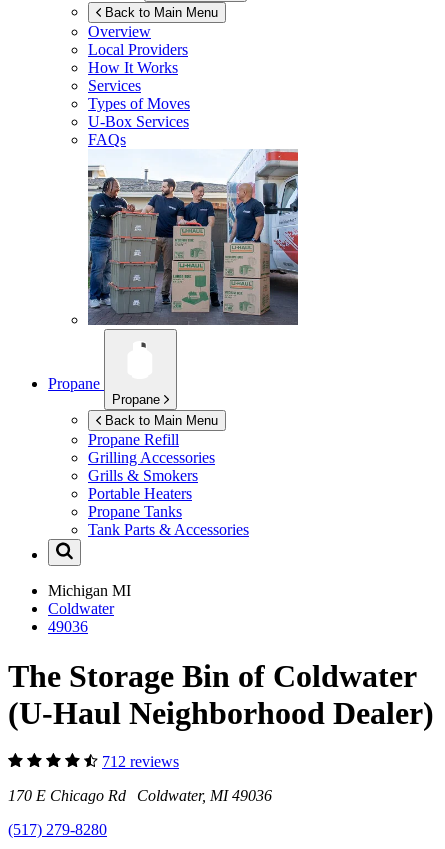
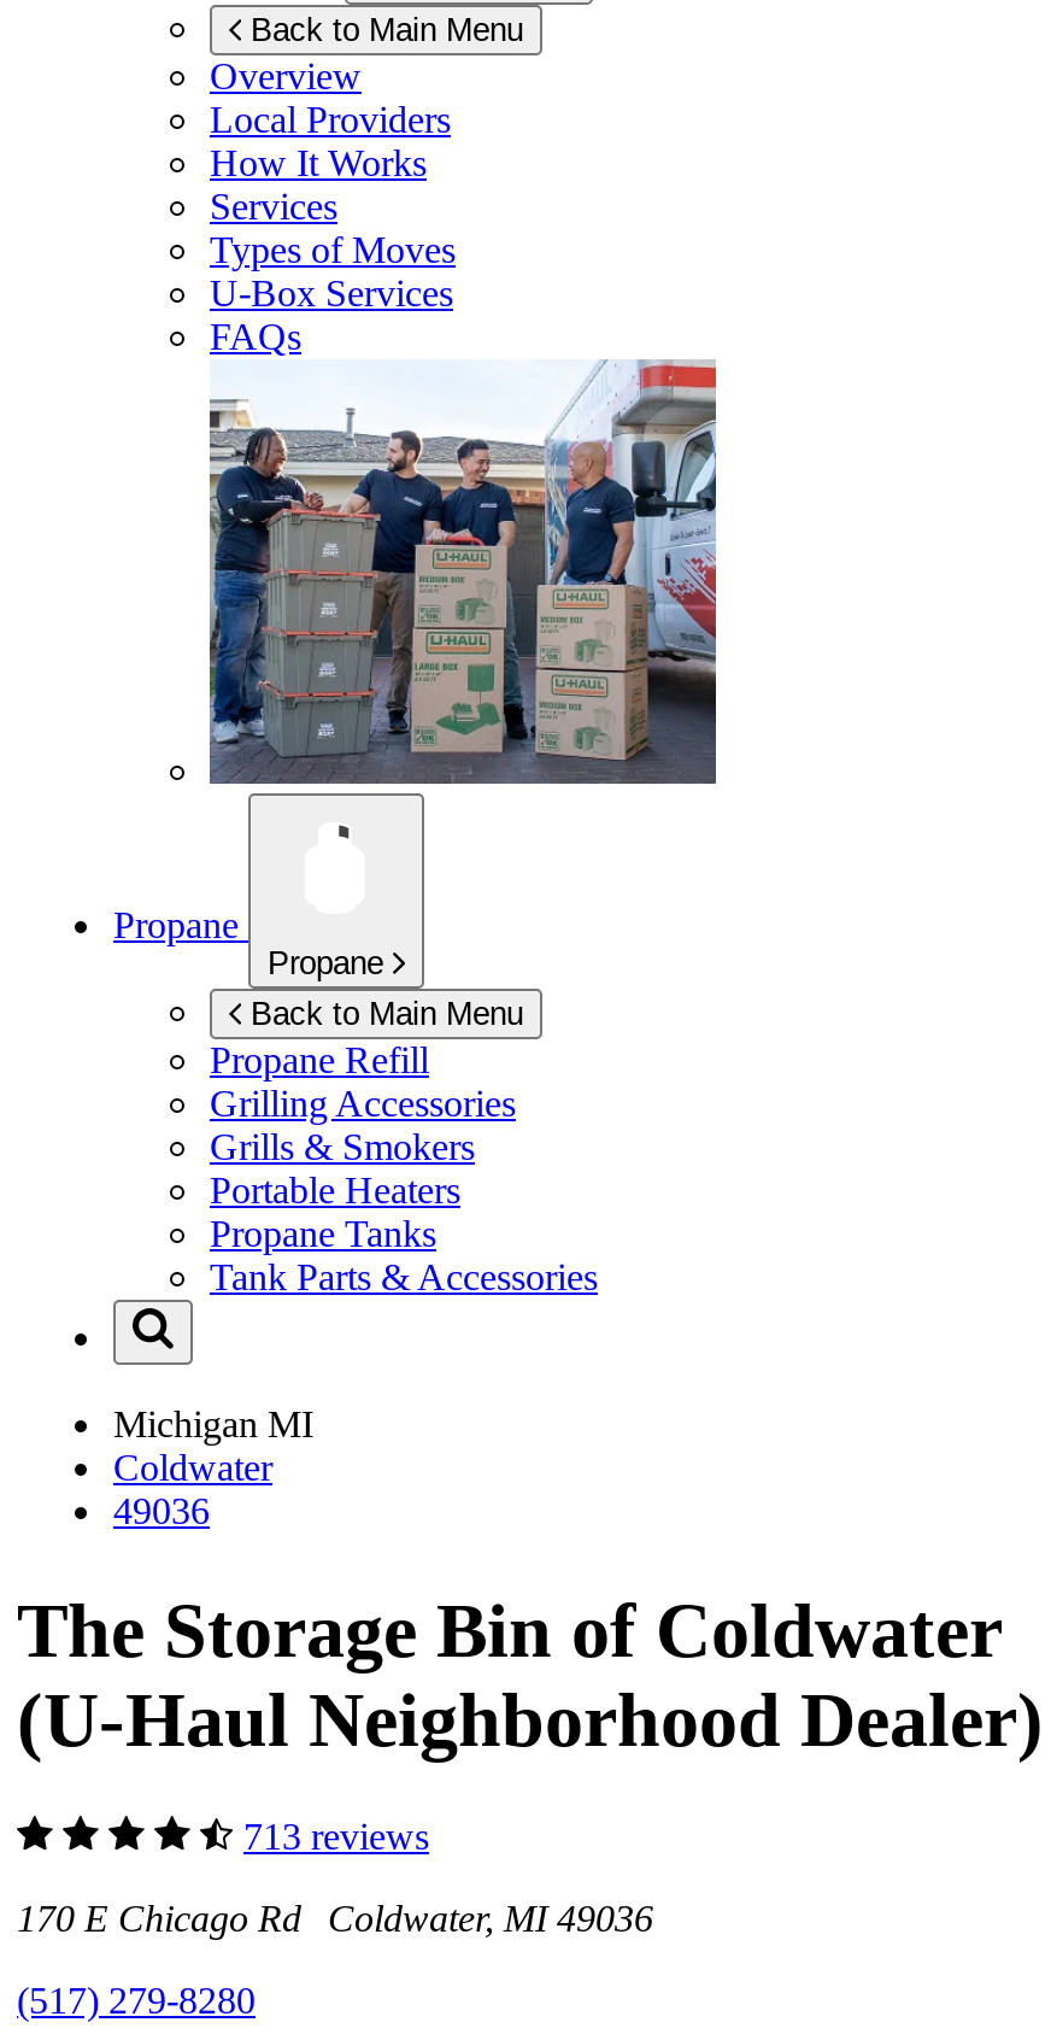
[102,753,179,770] 712 reviews -> [243,1816,429,1857] 713 reviews

